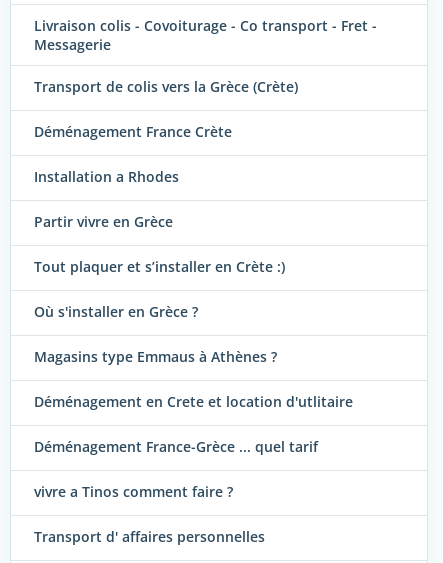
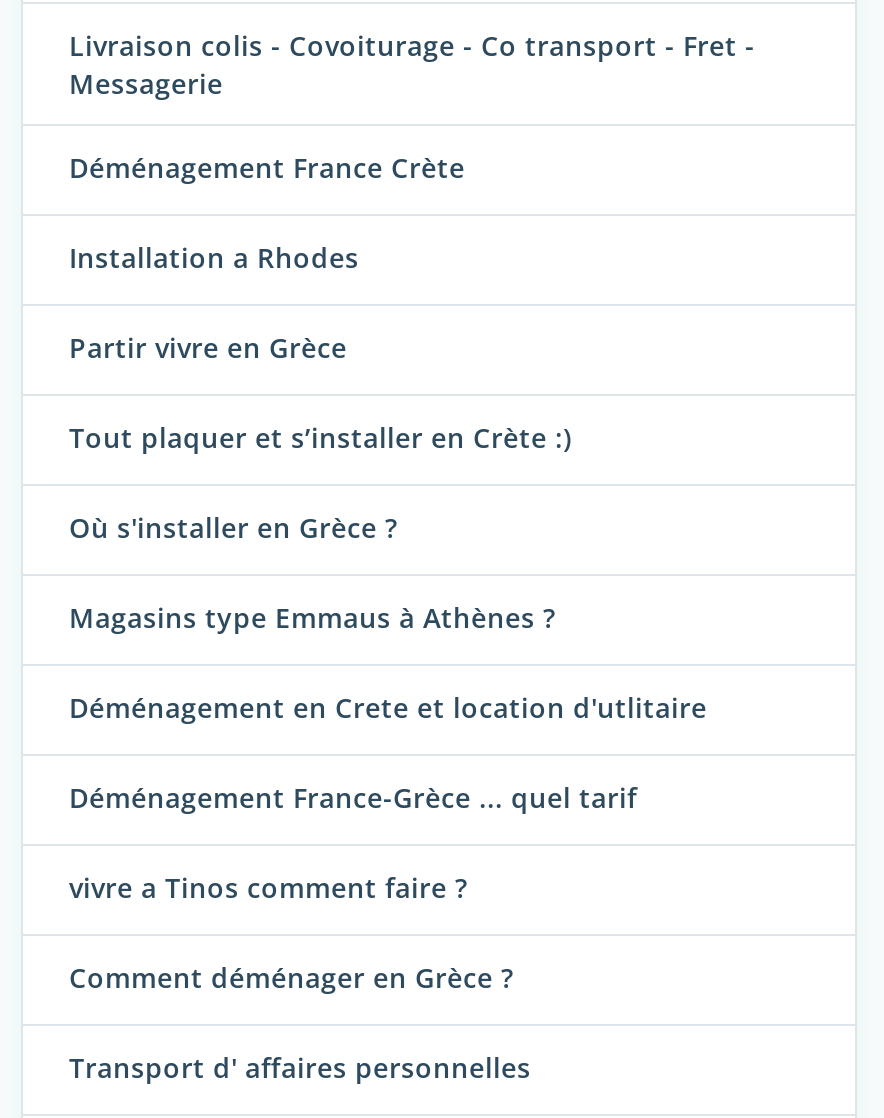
[34,77,298,96] Transport de colis vers la Grèce (Crète) -> none
moved [34,122,353,501] -> [69,149,707,907]: Déménagement France Crète | Installation a Rhodes | Partir vivre en Grèce | ... | Déménagement France-Grèce ... quel tarif | vivre a Tinos comment faire ?
none -> [69,959,513,997] Comment déménager en Grèce ?

